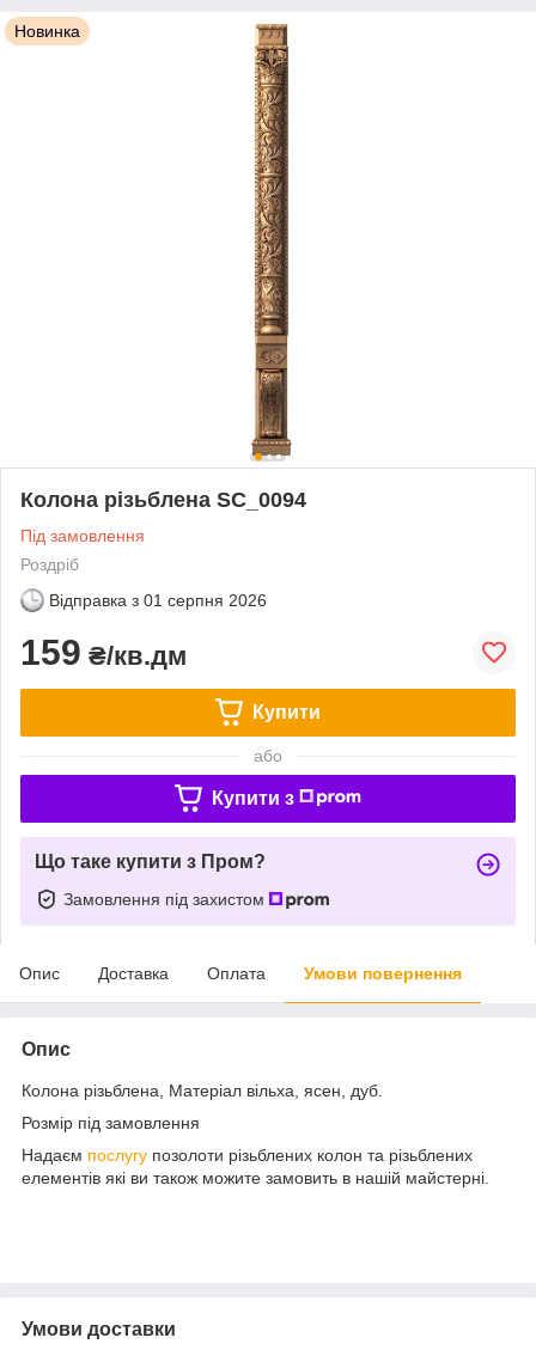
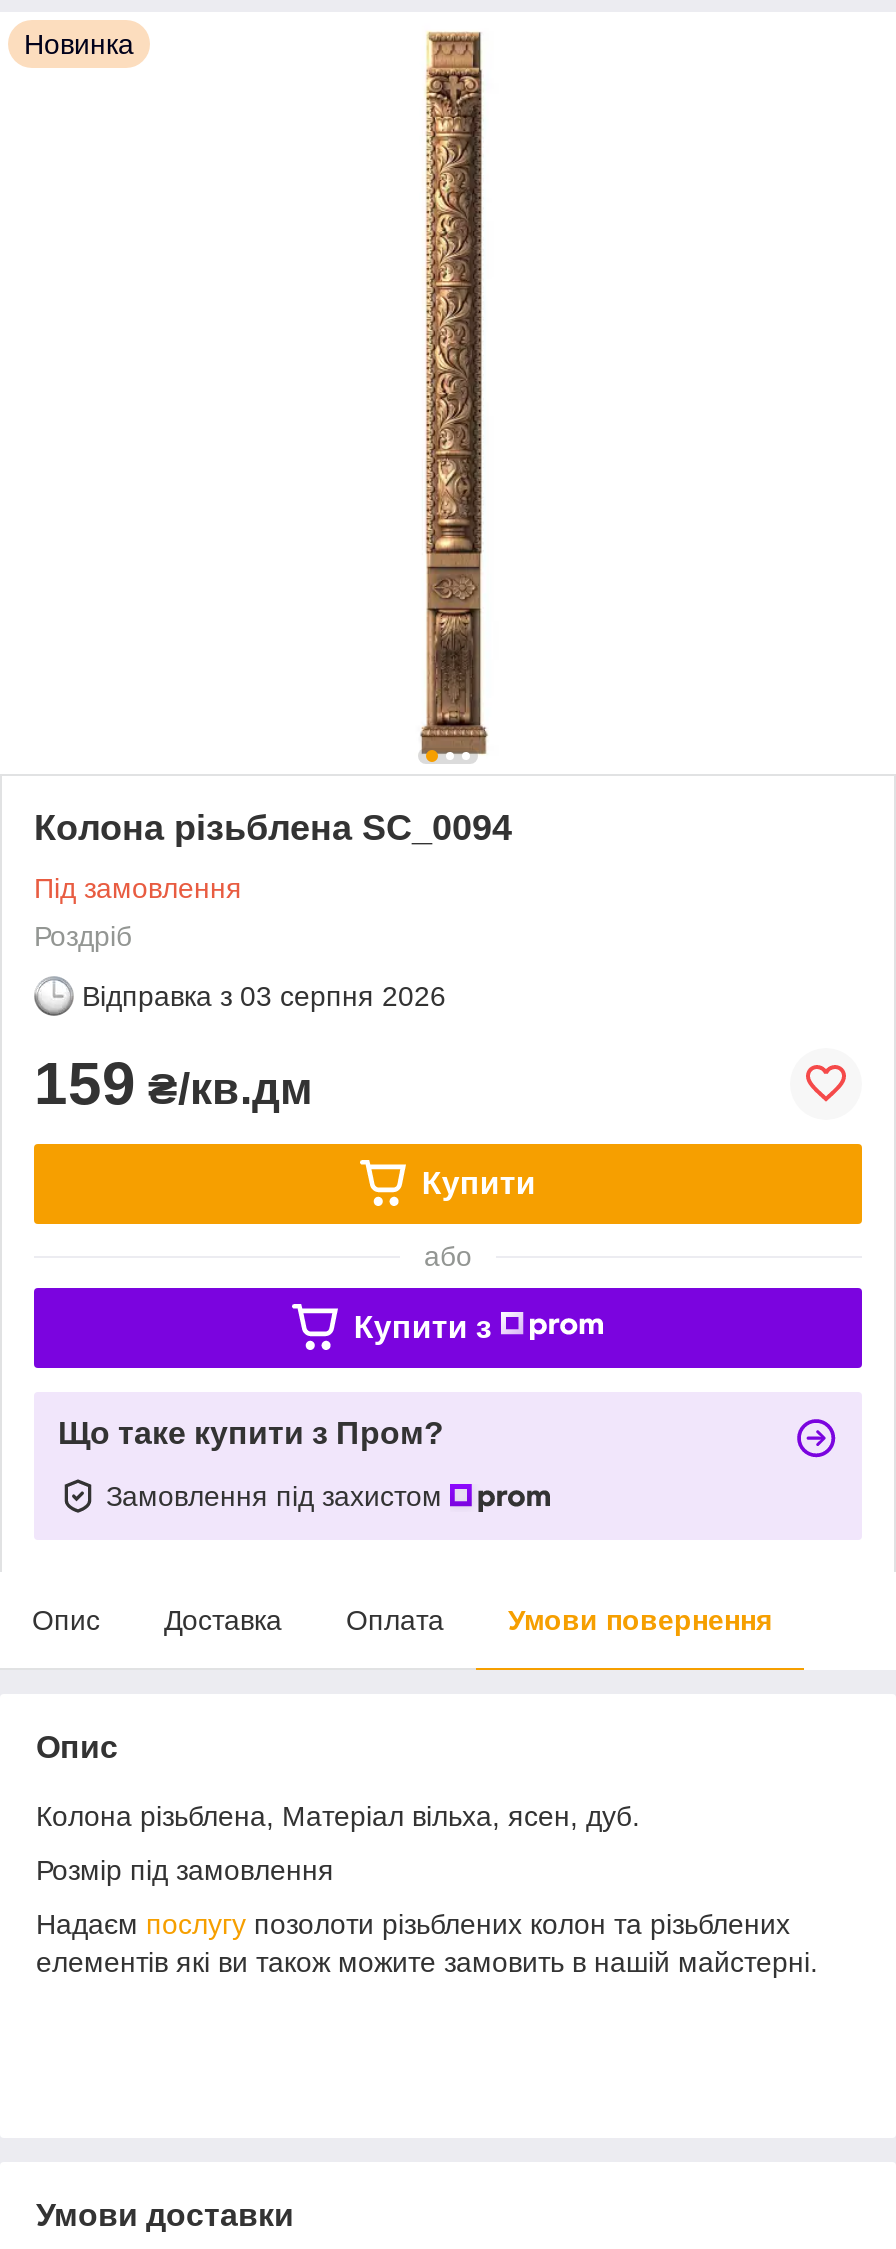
[49,590,267,610] Відправка з 01 серпня 2026 -> [82,980,446,1012] Відправка з 03 серпня 2026

